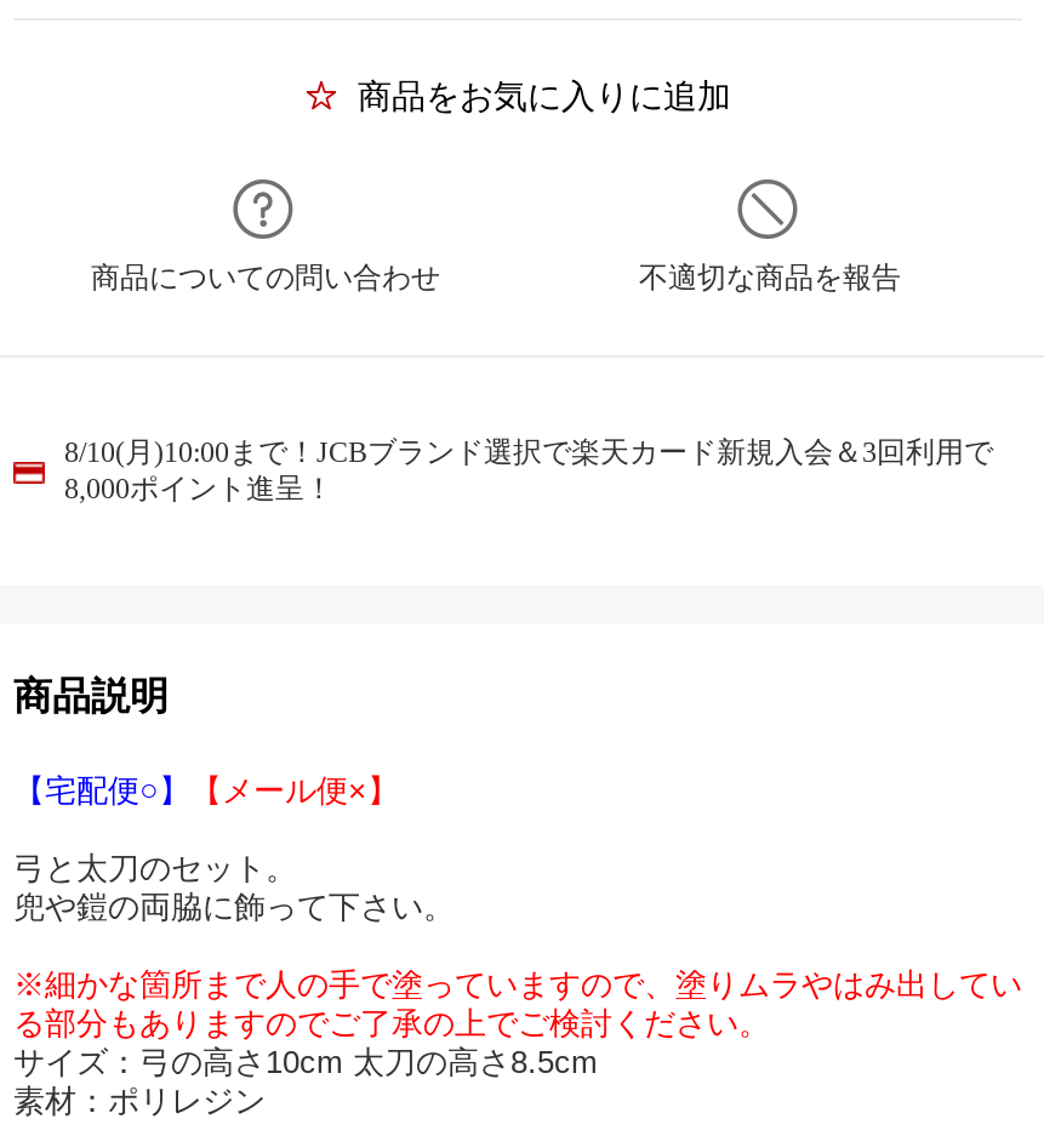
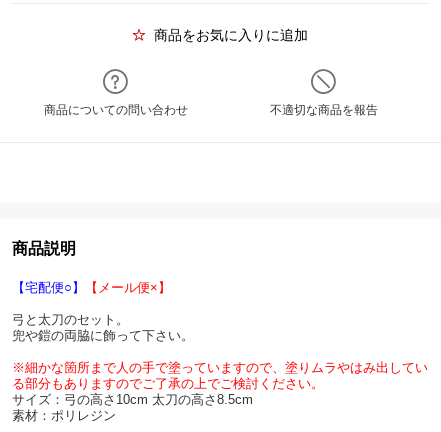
[64,435,993,506] 8/10(月)10:00まで！JCBブランド選択で楽天カード新規入会＆3回利用で | 8,000ポイント進呈！ -> none

